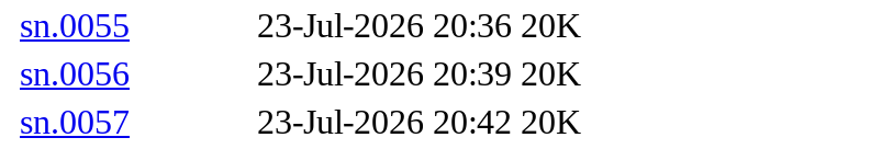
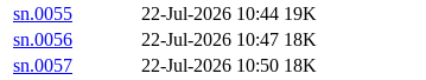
[257,7,582,45] 23-Jul-2026 20:36 20K -> [141,4,317,24] 22-Jul-2026 10:44 19K
[257,56,582,93] 23-Jul-2026 20:39 20K -> [141,30,317,50] 22-Jul-2026 10:47 18K
[257,104,582,141] 23-Jul-2026 20:42 20K -> [141,56,317,76] 22-Jul-2026 10:50 18K

